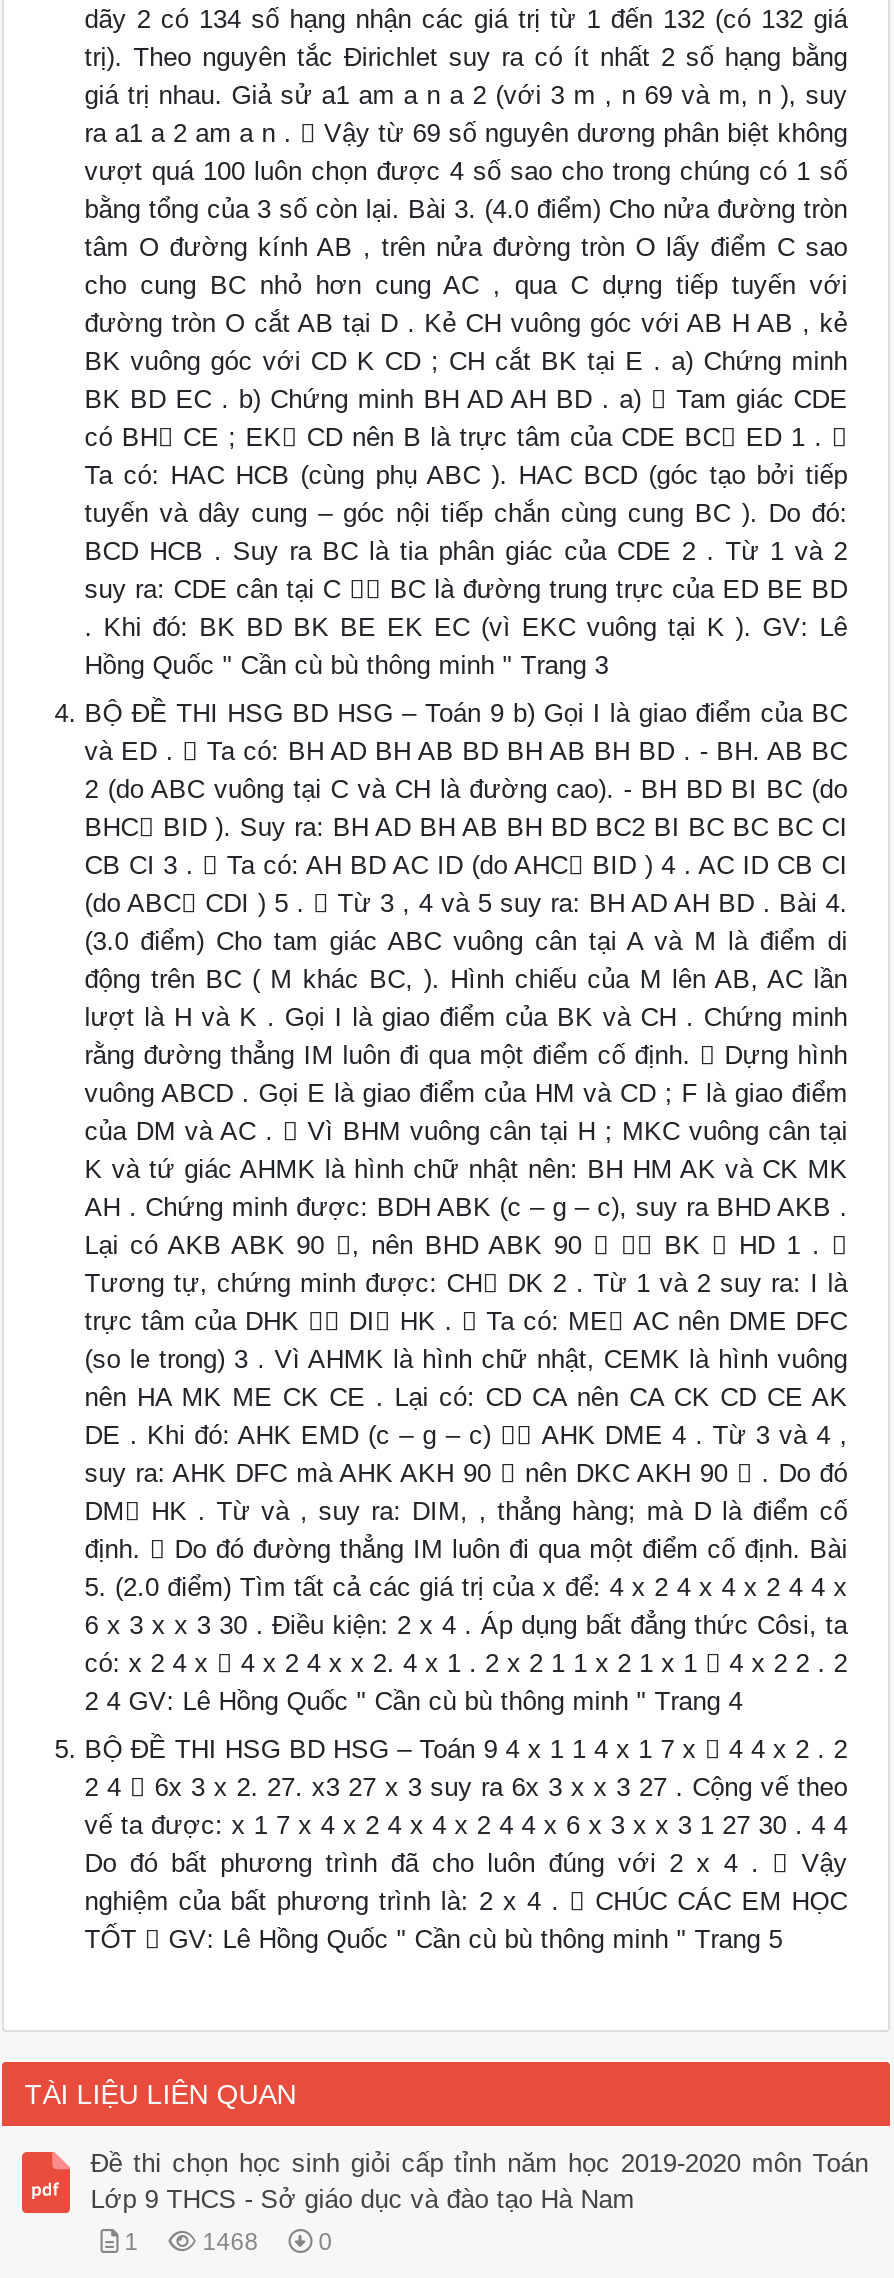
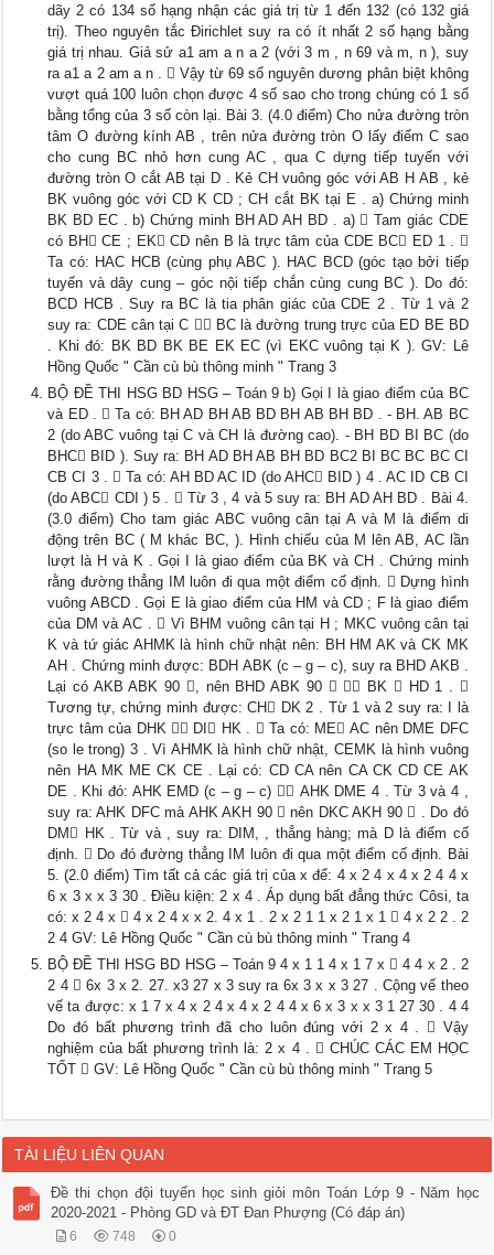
[90,2148,868,2214] Đề thi chọn học sinh giỏi cấp tỉnh năm học 2019-2020 môn Toán | Lớp 9 THCS - Sở giáo dục và đào tạo Hà Nam -> [51,1185,480,1221] Đề thi chọn đội tuyển học sinh giỏi môn Toán Lớp 9 - Năm học | 2020-2021 - Phòng GD và ĐT Đan Phượng (Có đáp án)
[124,2228,258,2256] 1 | 1468 -> [70,1229,136,1244] 6 | 748

